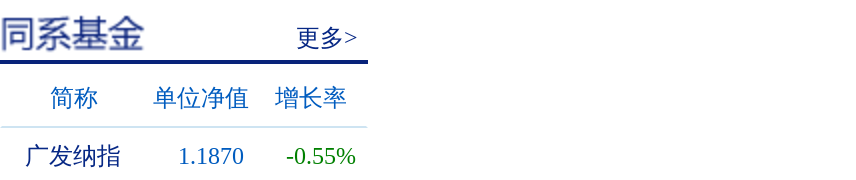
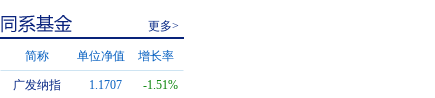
[178,142,244,170] 1.1870 -> [89,78,122,92] 1.1707
[286,142,356,170] -0.55% -> [143,78,178,92] -1.51%

